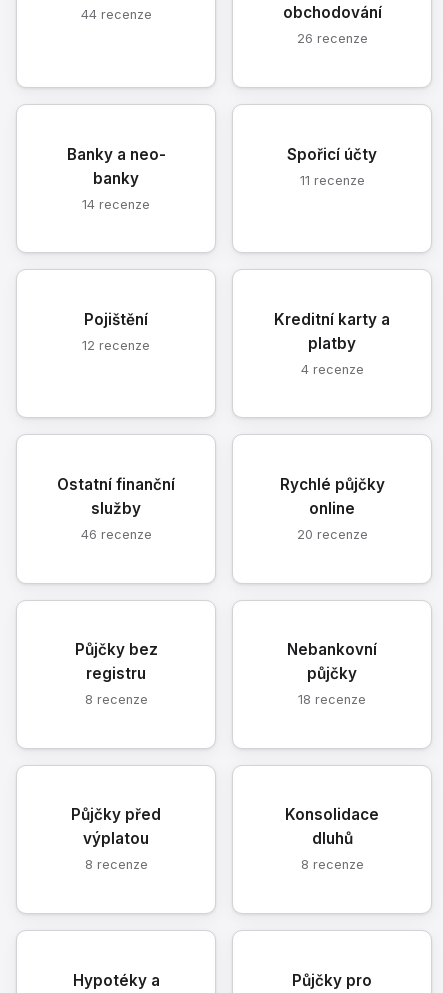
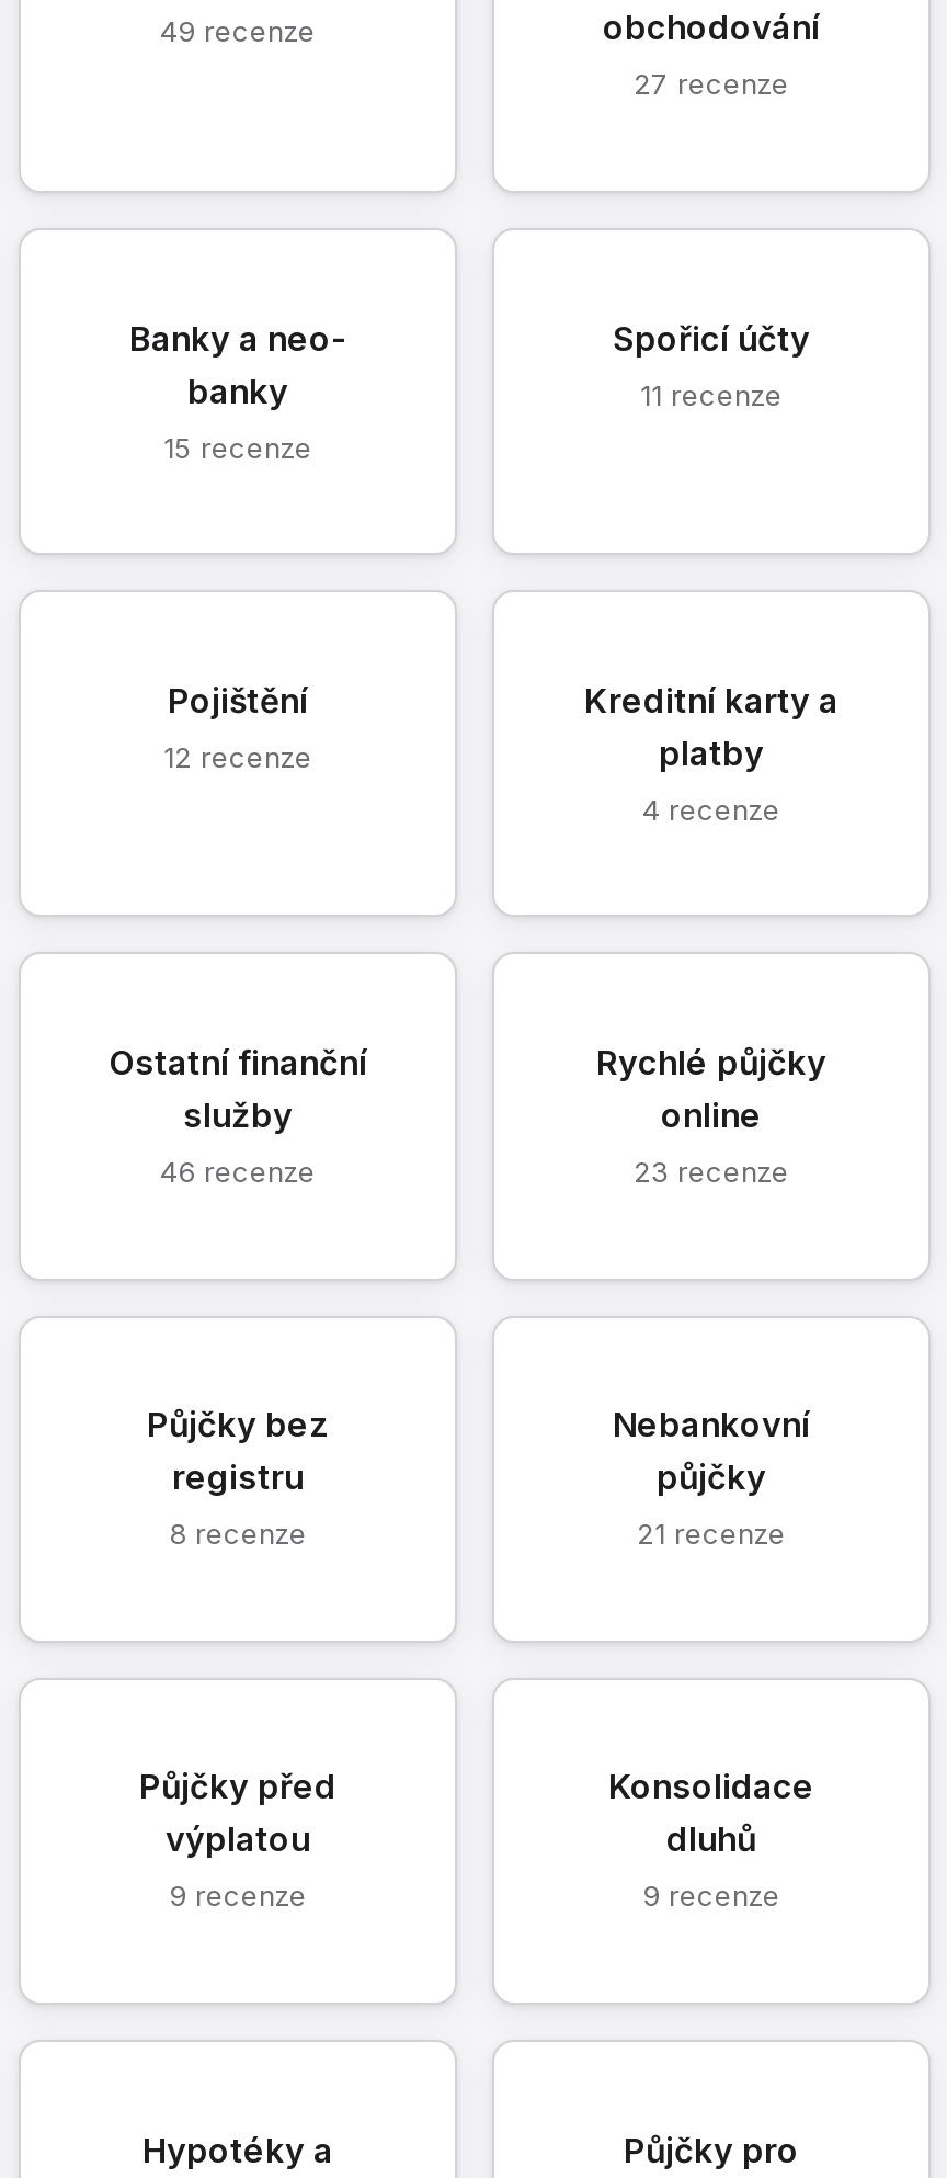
[80,7,151,22] 44 recenze -> [160,16,316,49] 49 recenze
[296,31,367,46] 26 recenze -> [634,69,789,102] 27 recenze
[82,197,150,212] 14 recenze -> [163,431,312,464] 15 recenze
[296,527,367,542] 20 recenze -> [634,1156,789,1189] 23 recenze
[298,692,366,707] 18 recenze -> [637,1518,786,1551] 21 recenze
[84,857,147,872] 8 recenze -> [169,1880,307,1913] 9 recenze
[300,857,363,872] 8 recenze -> [642,1880,780,1913] 9 recenze

